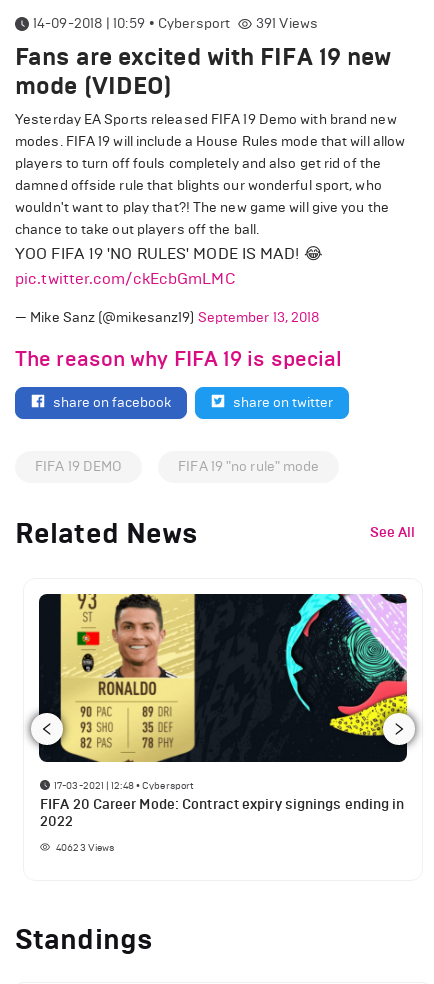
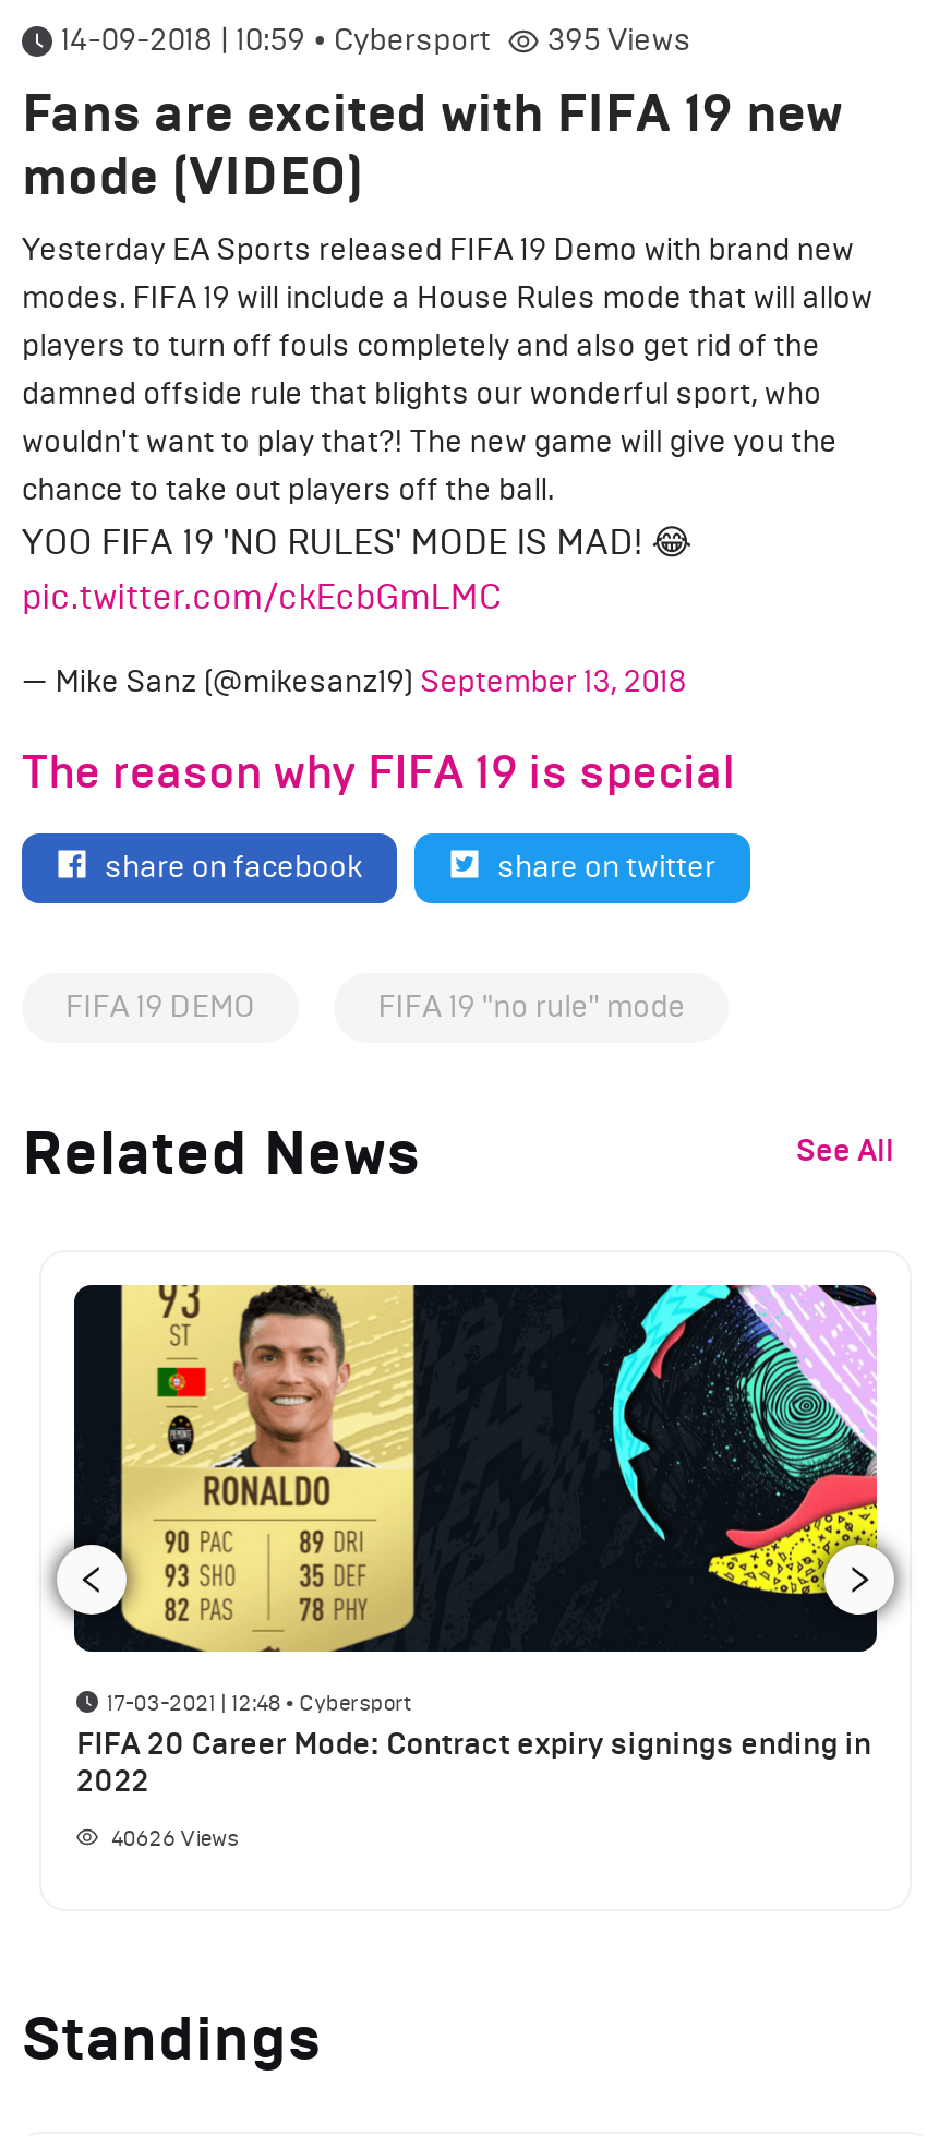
[256,15,318,32] 391 Views -> [547,22,691,59] 395 Views
[56,841,114,854] 40623 Views -> [111,1824,238,1852] 40626 Views

